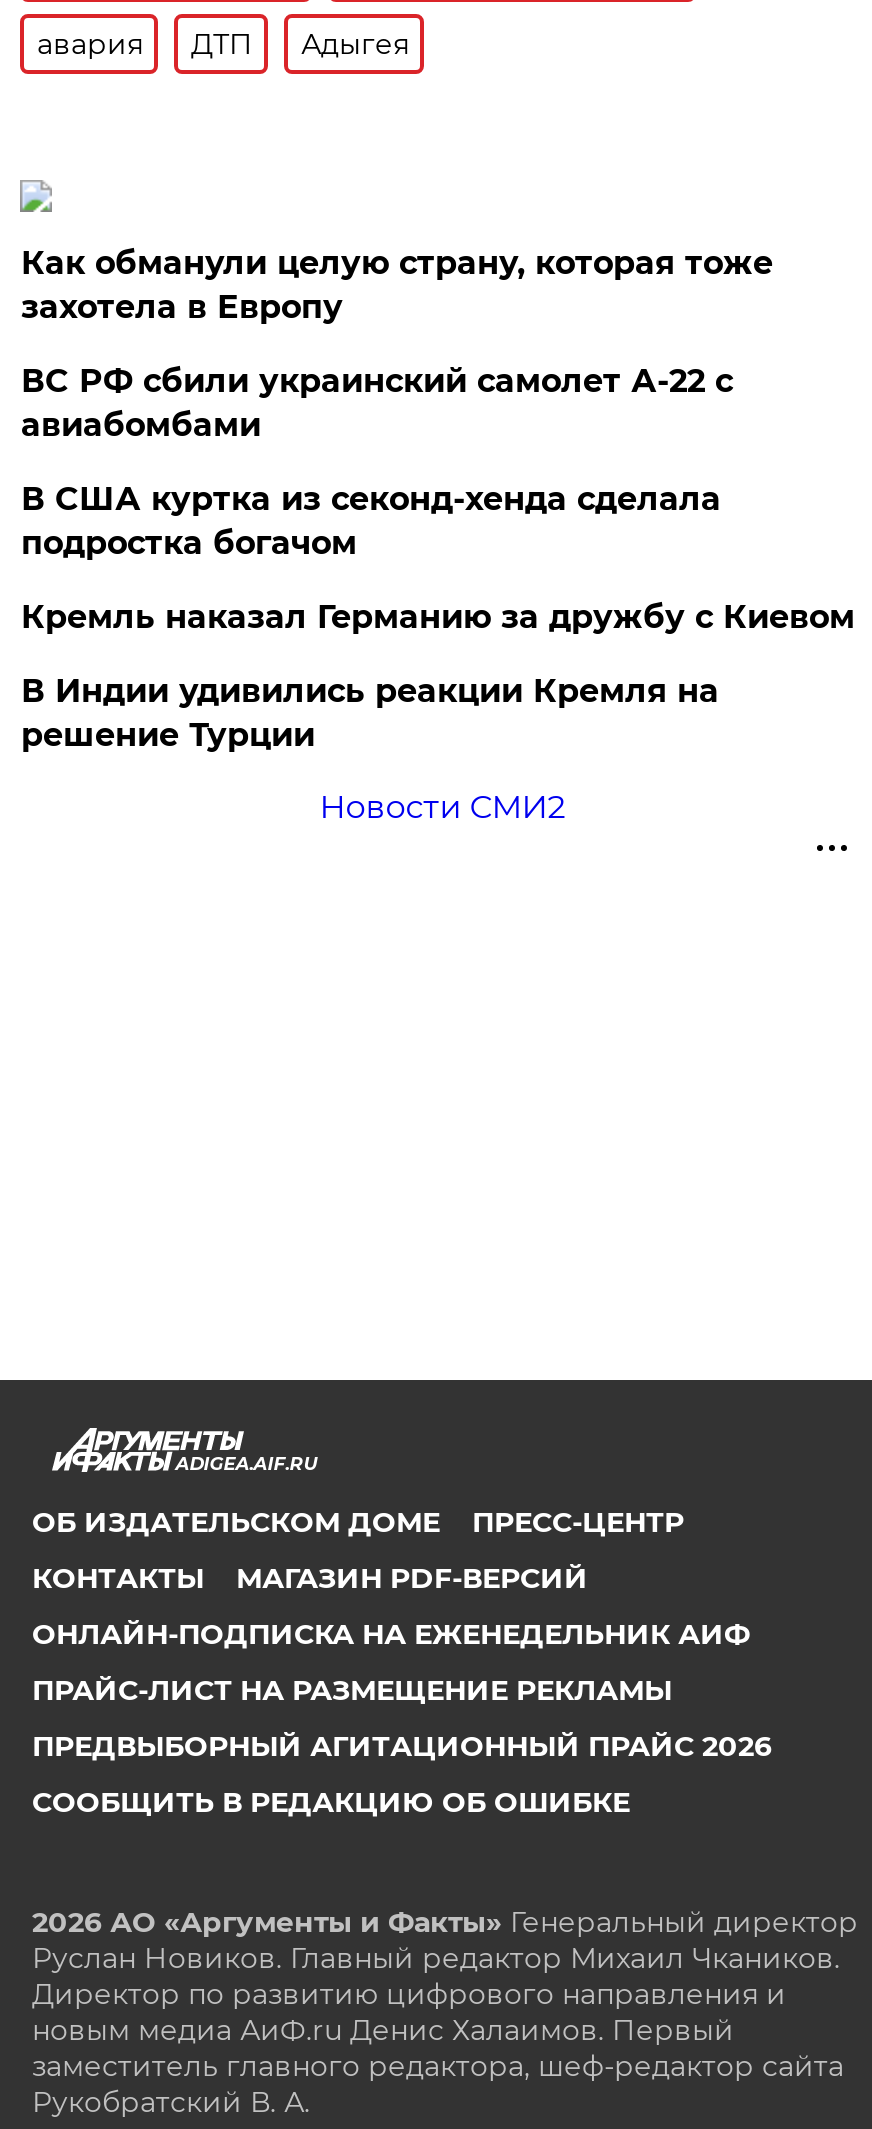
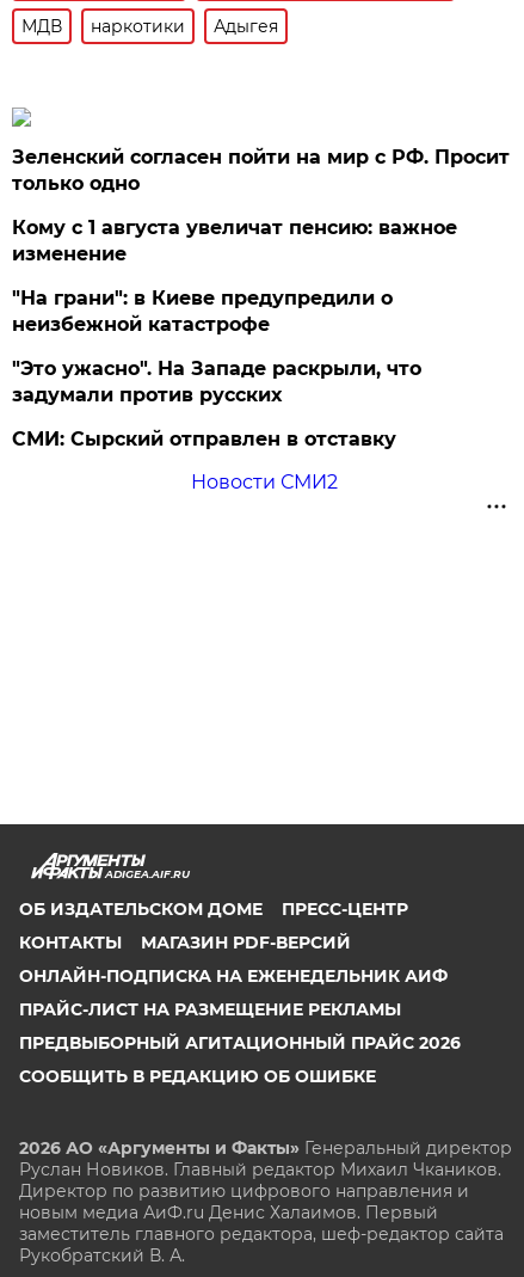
[37,26,253,62] авария | ДТП -> [22,16,185,37] МДВ | наркотики
[21,244,773,326] Как обманули целую страну, которая тоже | захотела в Европу -> [12,146,510,195] Зеленский согласен пойти на мир с РФ. Просит | только одно
[21,362,733,444] ВС РФ сбили украинский самолет А-22 с | авиабомбами -> [12,216,458,265] Кому с 1 августа увеличат пенсию: важное | изменение
[21,480,721,562] В США куртка из секонд-хенда сделала | подростка богачом -> [12,287,393,336] "На грани": в Киеве предупредили о | неизбежной катастрофе
[21,598,855,636] Кремль наказал Германию за дружбу с Киевом -> [12,357,422,406] "Это ужасно". На Западе раскрыли, что | задумали против русских
[21,672,719,754] В Индии удивились реакции Кремля на | решение Турции -> [12,428,397,450] СМИ: Сырский отправлен в отставку

